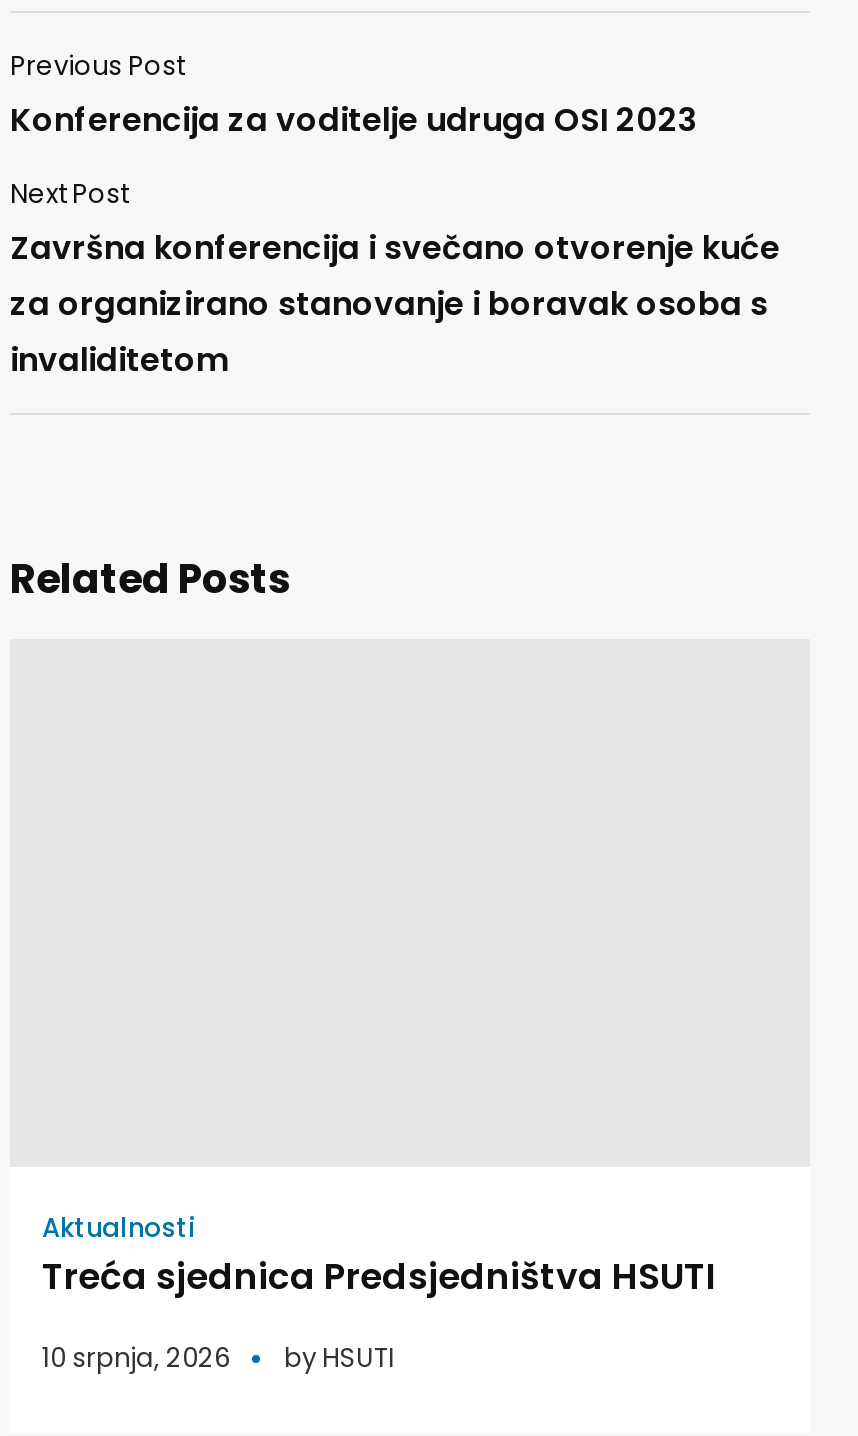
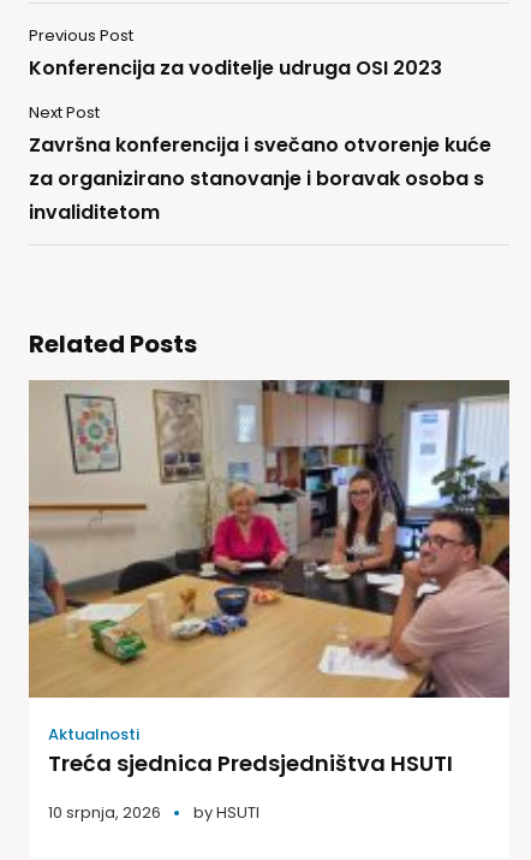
none -> [28,379,511,699] [image]

